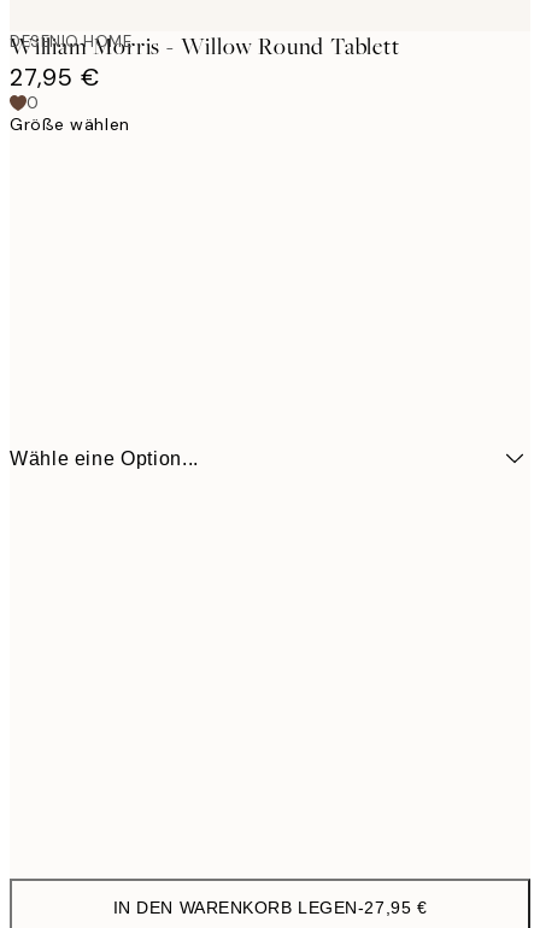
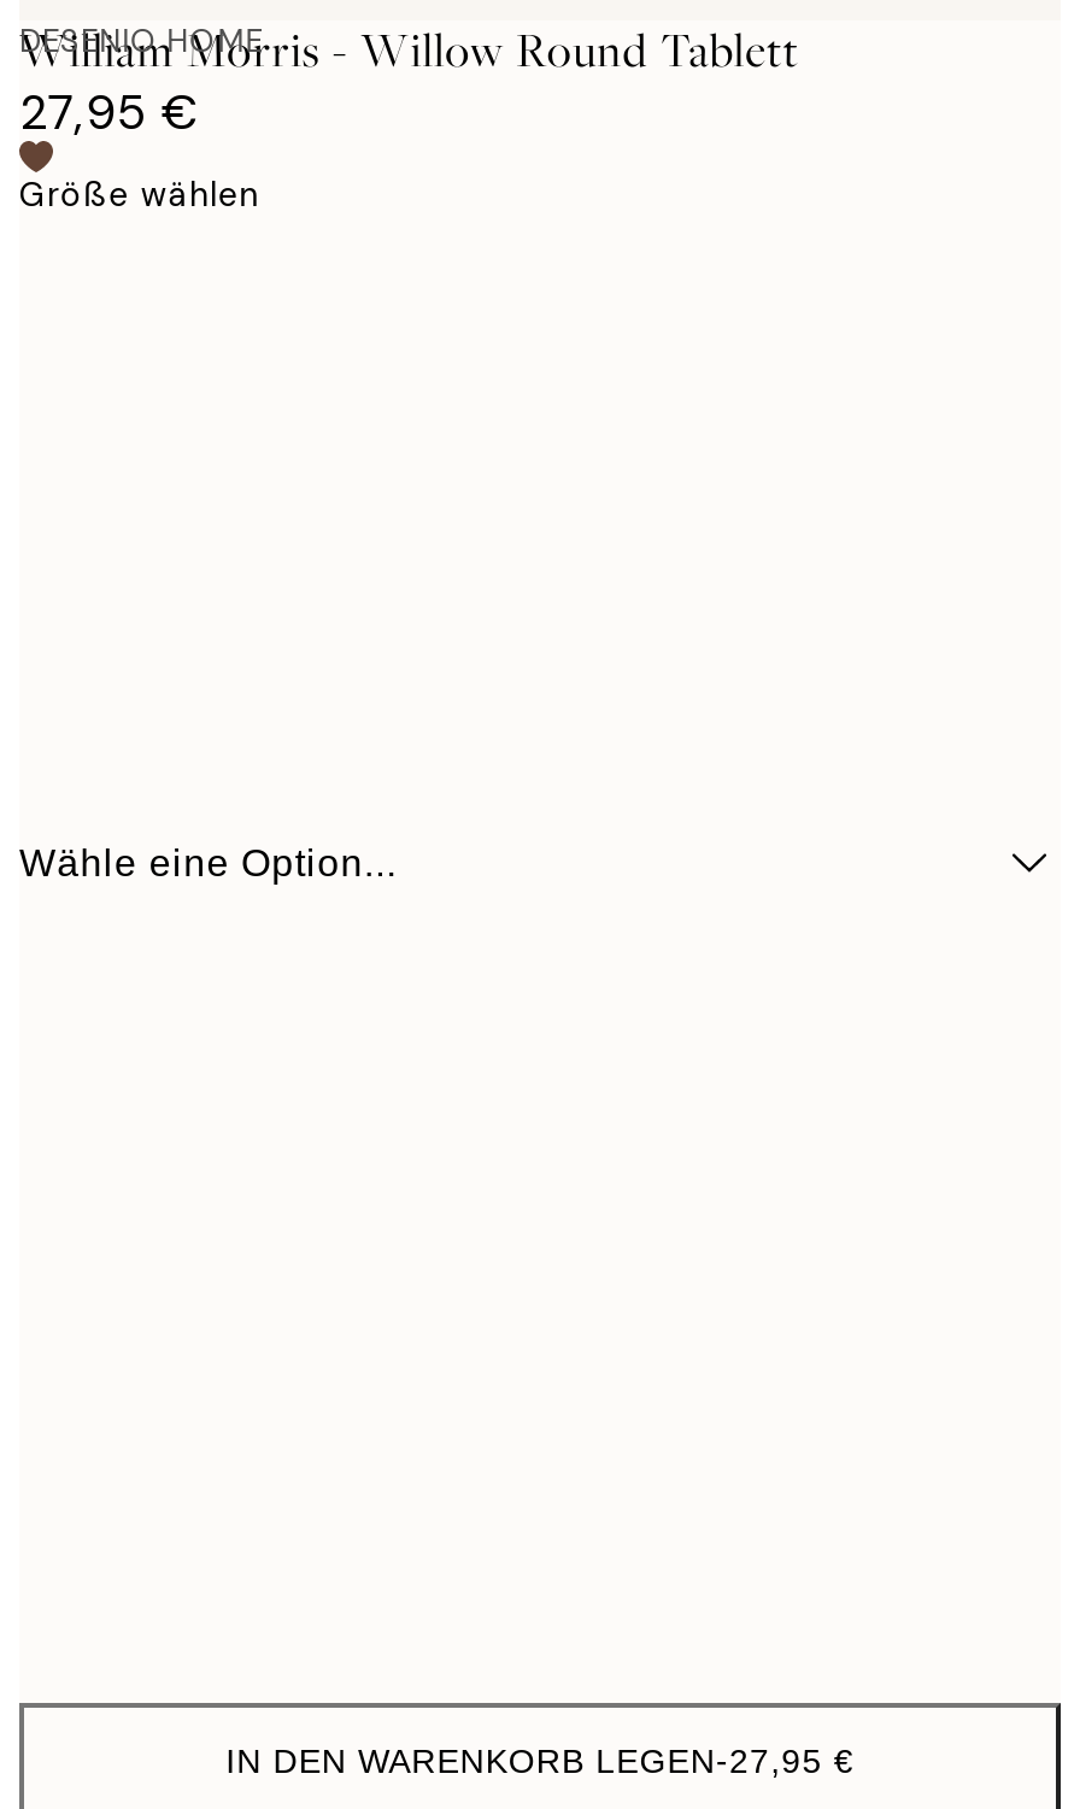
[27,93,39,113] 0 -> none

